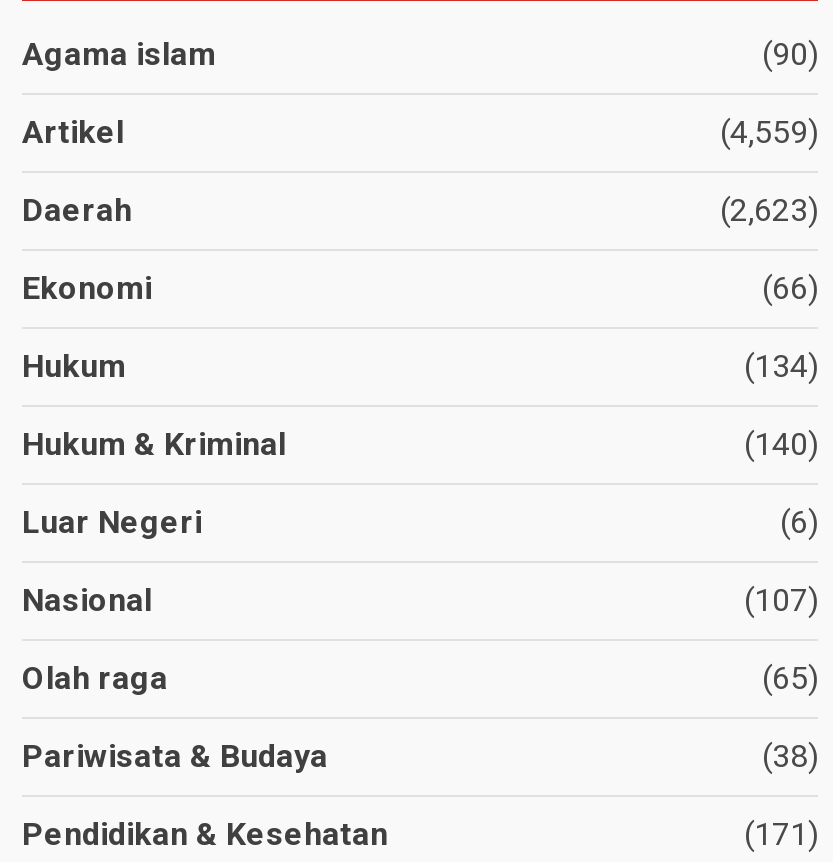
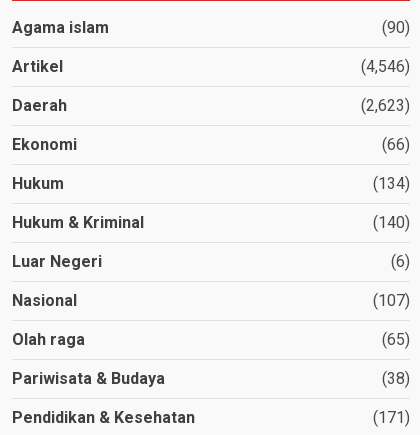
[720,113,818,151] (4,559) -> [361,56,410,75] (4,546)

